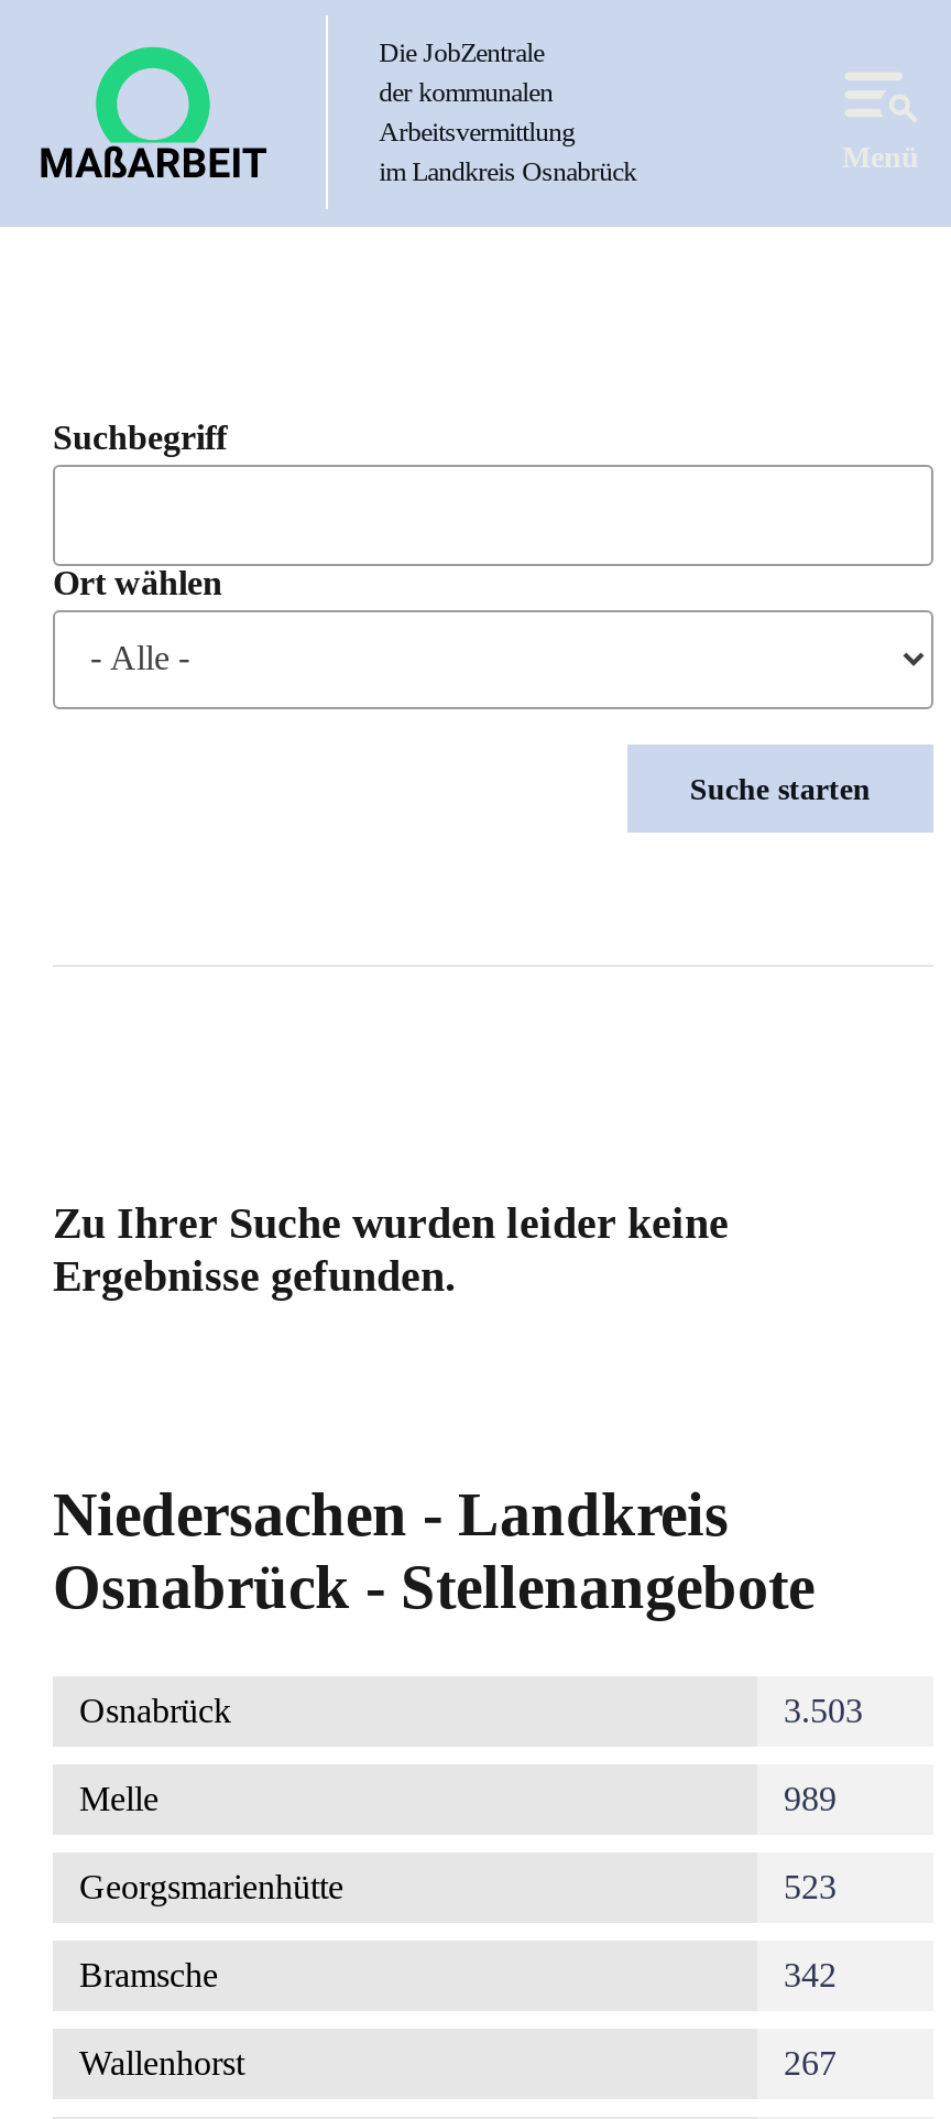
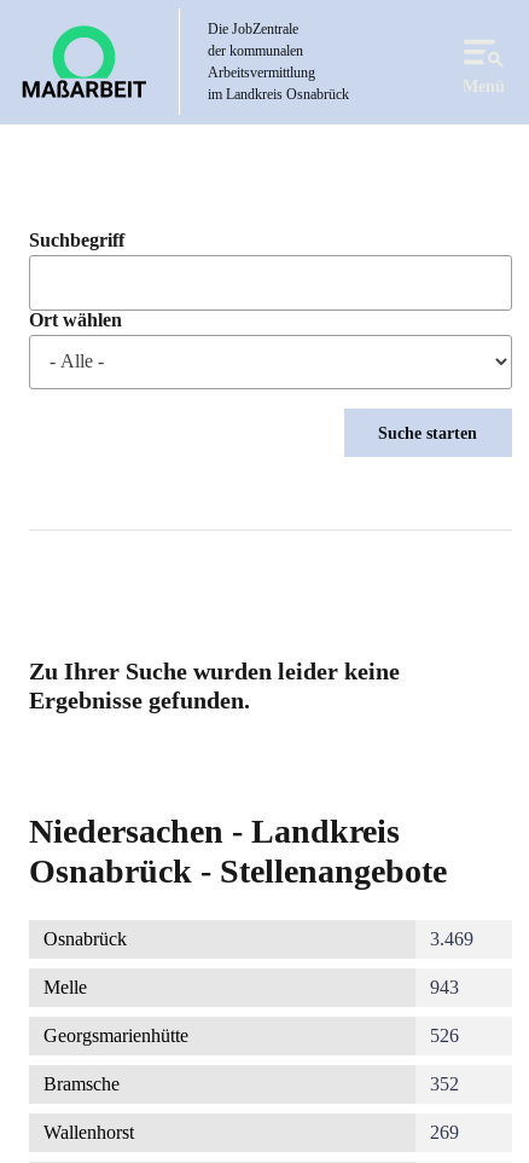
[784,1692,863,1730] 3.503 -> [430,929,473,949] 3.469
[784,1780,837,1818] 989 -> [430,977,459,998] 943
[784,1869,837,1906] 523 -> [430,1026,459,1046] 526
[784,1957,837,1994] 342 -> [430,1074,459,1094] 352
[784,2045,837,2082] 267 -> [430,1122,459,1143] 269

